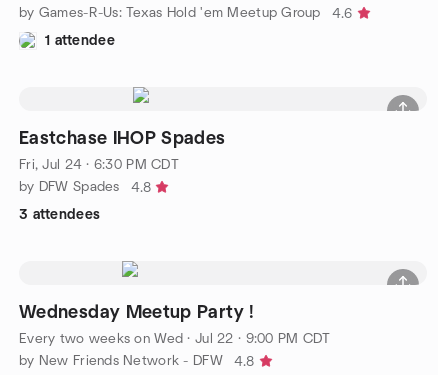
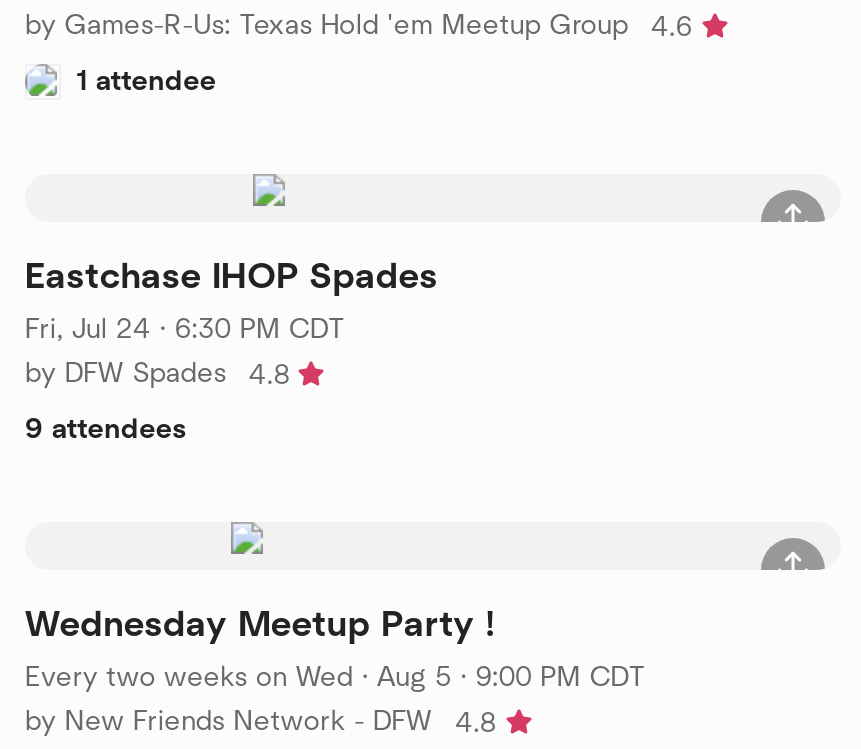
[19,207,100,221] 3 attendees -> [25,415,187,443] 9 attendees
[19,331,331,345] Every two weeks on Wed · Jul 22 · 9:00 PM CDT -> [25,663,646,691] Every two weeks on Wed · Aug 5 · 9:00 PM CDT

